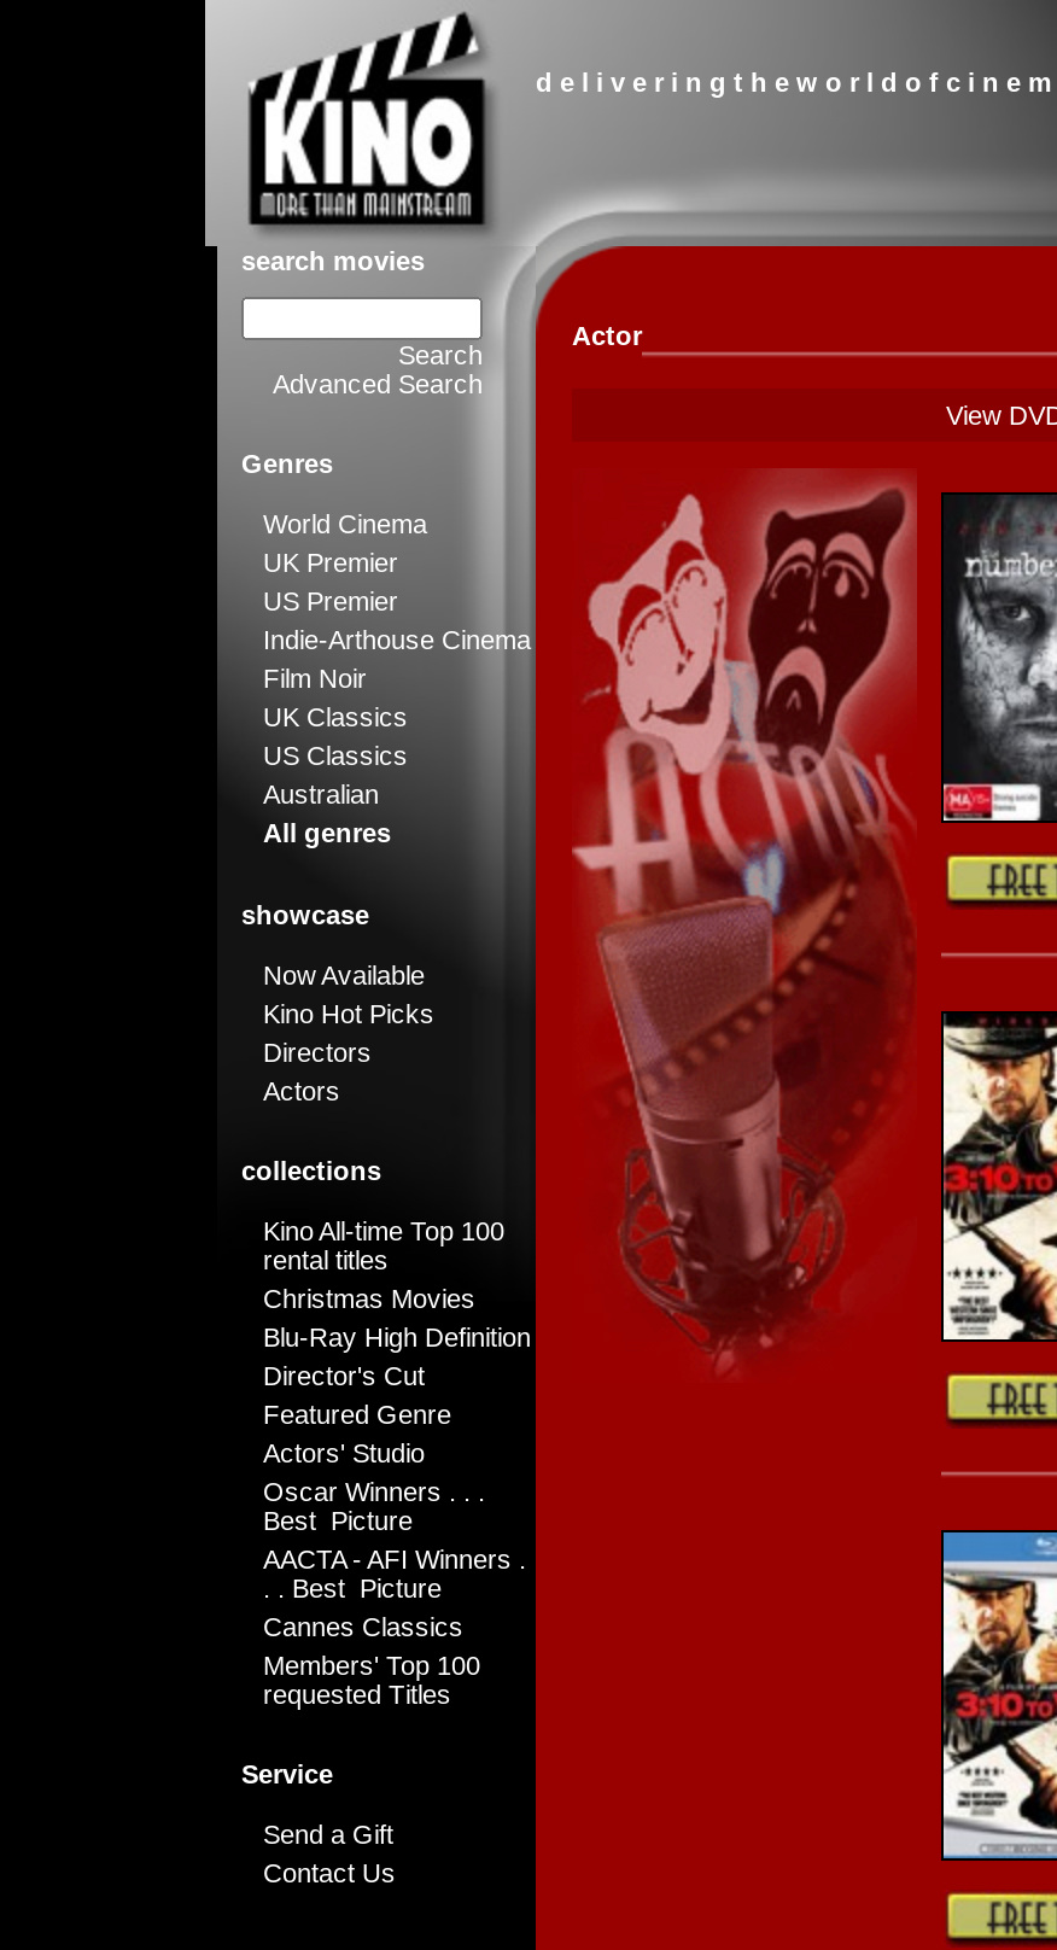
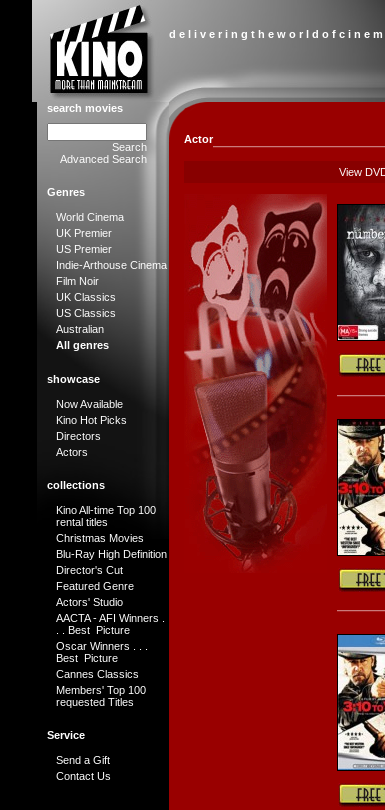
moved [263,1477,485,1535] -> [56,640,148,664]: Oscar Winners . . . | Best Picture
moved [263,1544,526,1602] -> [56,612,165,636]: AACTA - AFI Winners . | . . Best Picture

